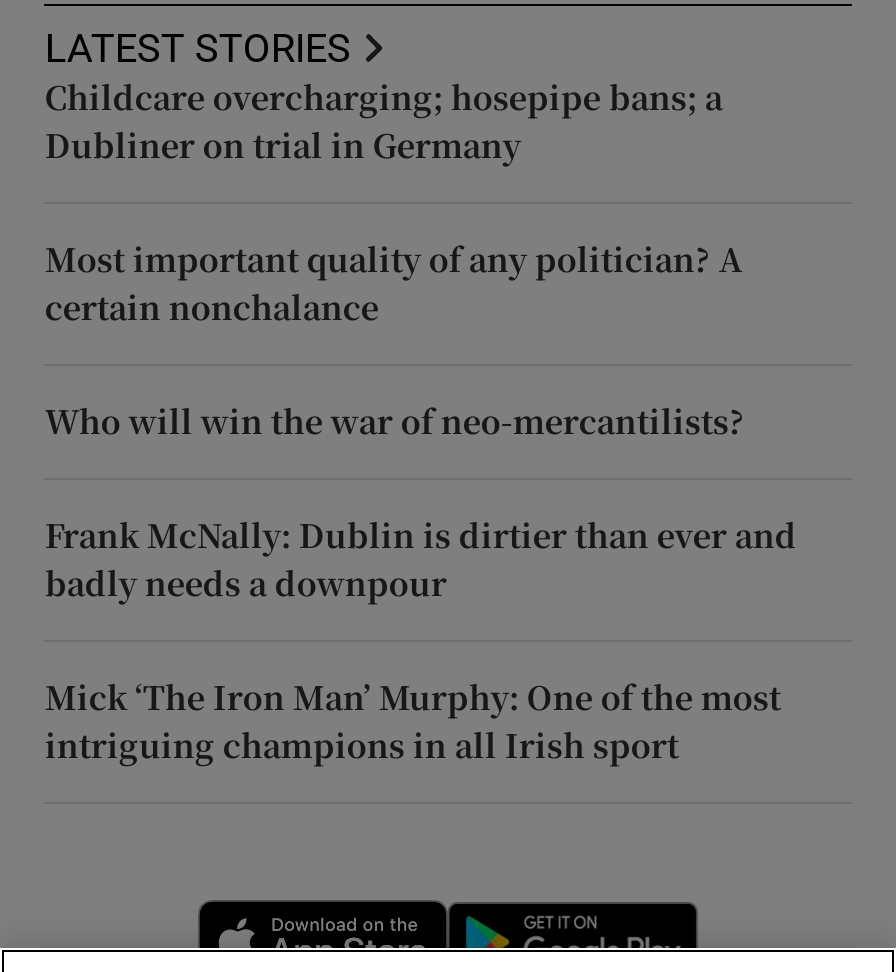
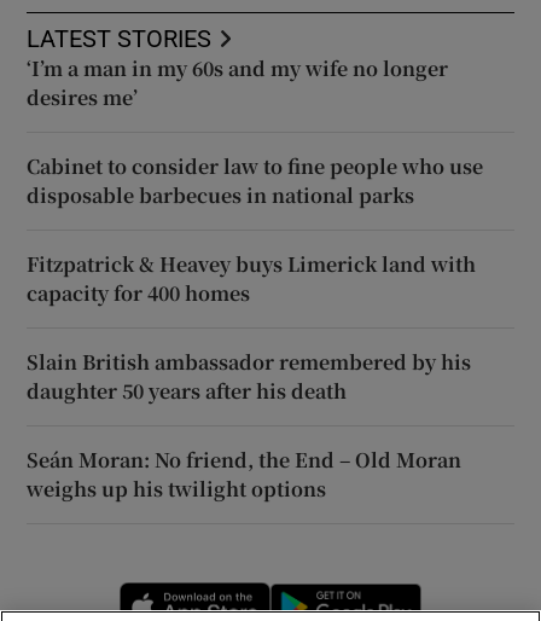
[45,75,723,169] Childcare overcharging; hosepipe bans; a | Dubliner on trial in Germany -> [27,54,448,111] ‘I’m a man in my 60s and my wife no longer | desires me’
[45,237,743,331] Most important quality of any politician? A | certain nonchalance -> [27,152,484,209] Cabinet to consider law to fine people who use | disposable barbecues in national parks
[45,399,745,445] Who will win the war of neo-mercantilists? -> [27,250,476,306] Fitzpatrick & Heavey buys Limerick land with | capacity for 400 homes
[45,513,797,607] Frank McNally: Dublin is dirtier than ever and | badly needs a downpour -> [27,347,471,404] Slain British ambassador remembered by his | daughter 50 years after his death
[45,675,781,769] Mick ‘The Iron Man’ Murphy: One of the most | intriguing champions in all Irish sport -> [27,445,462,502] Seán Moran: No friend, the End – Old Moran | weighs up his twilight options

